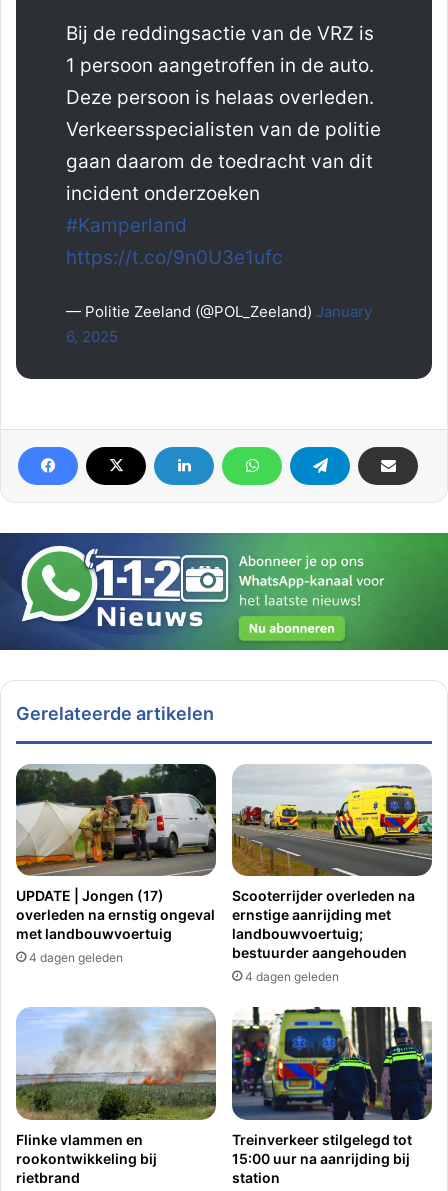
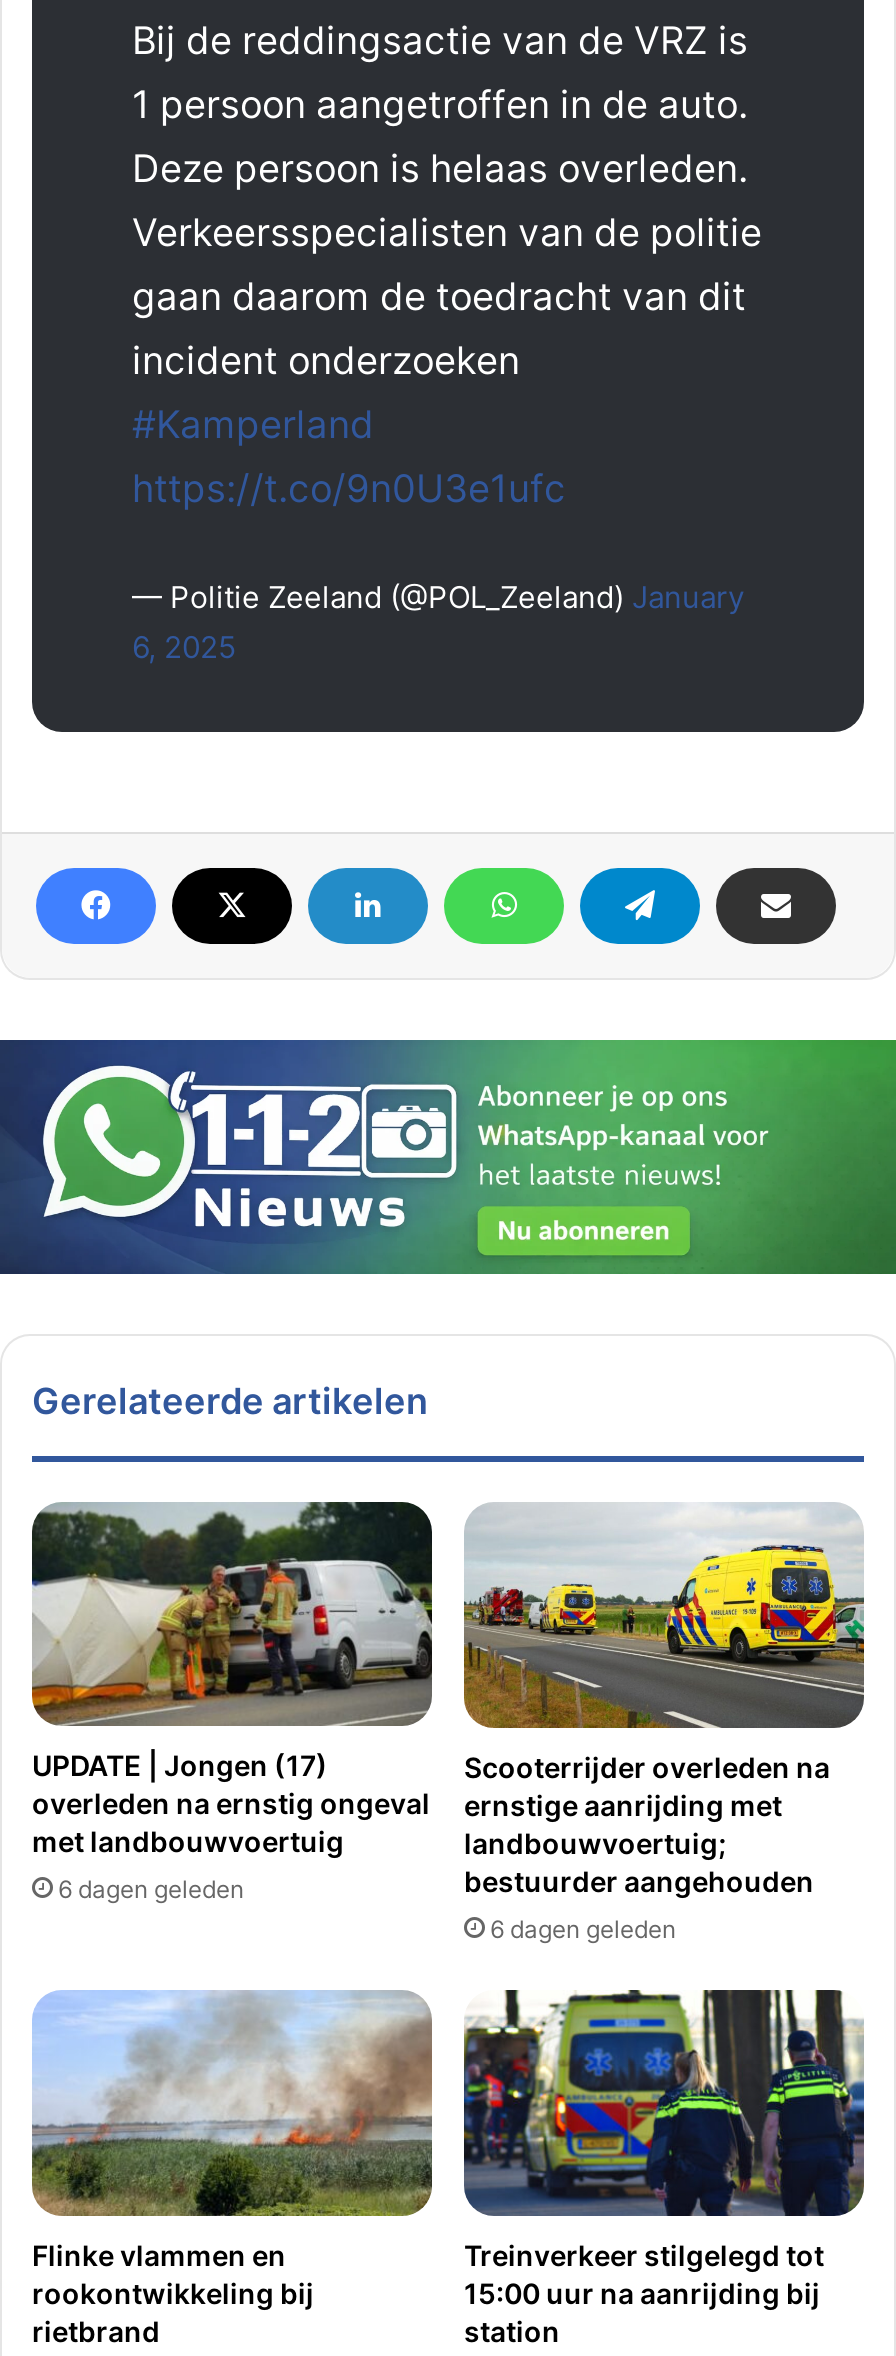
[29,950,123,965] 4 dagen geleden -> [58,1875,244,1905] 6 dagen geleden
[245,969,339,984] 4 dagen geleden -> [490,1914,676,1944] 6 dagen geleden

